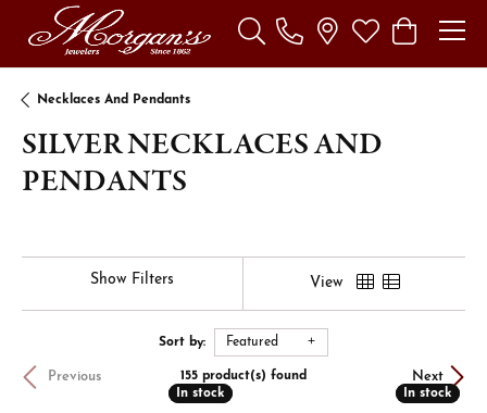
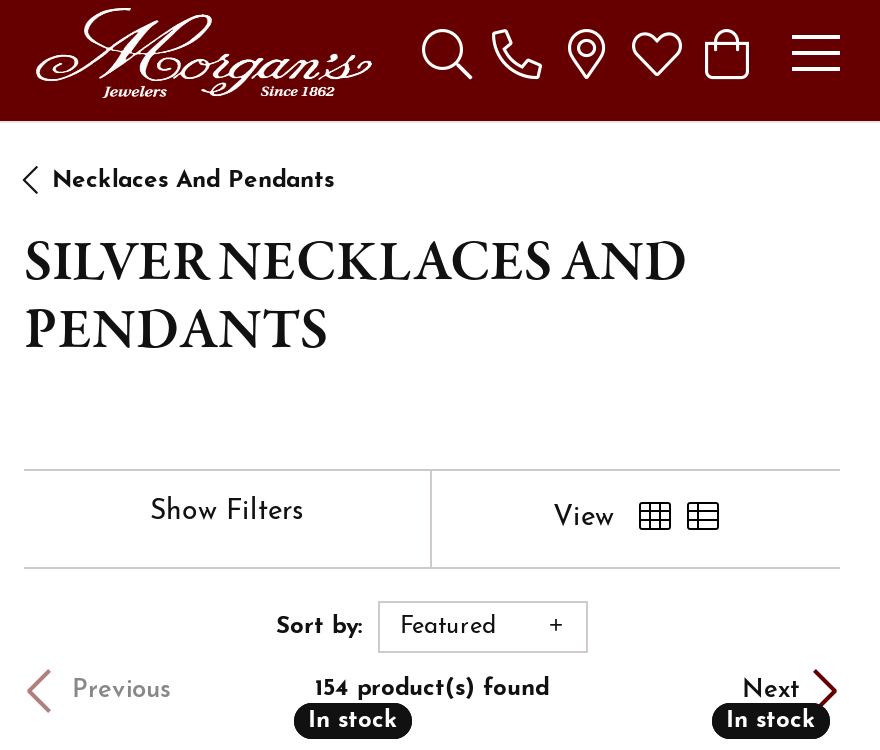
[180,370,307,383] 155 product(s) found -> [315,678,549,702] 154 product(s) found

